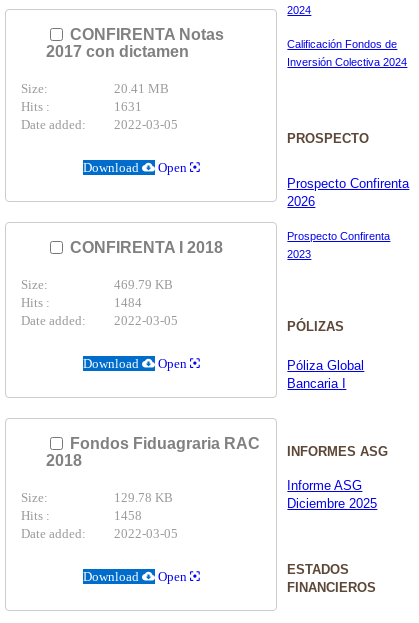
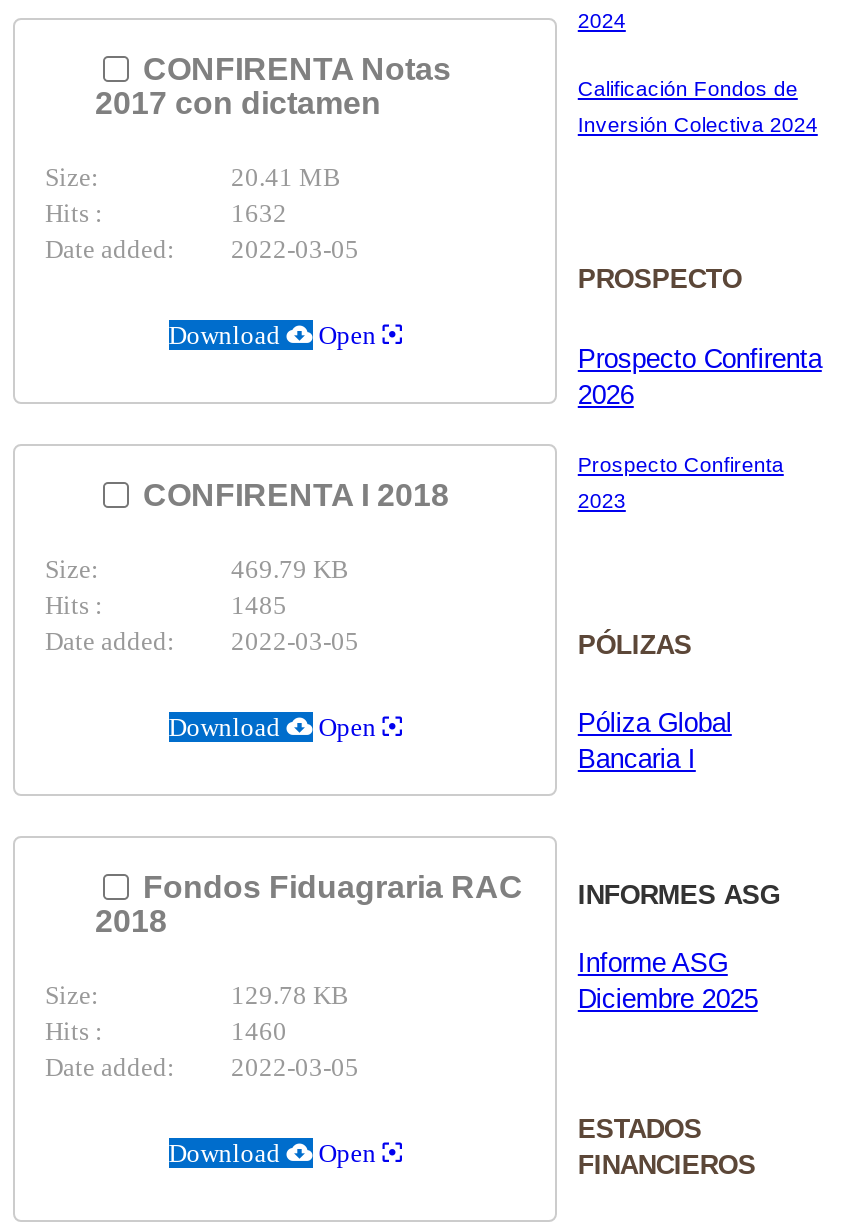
[111,99,142,114] 1631 -> [225,198,287,228] 1632
[111,295,142,310] 1484 -> [225,590,287,620] 1485
[111,508,142,523] 1458 -> [225,1016,287,1046] 1460

